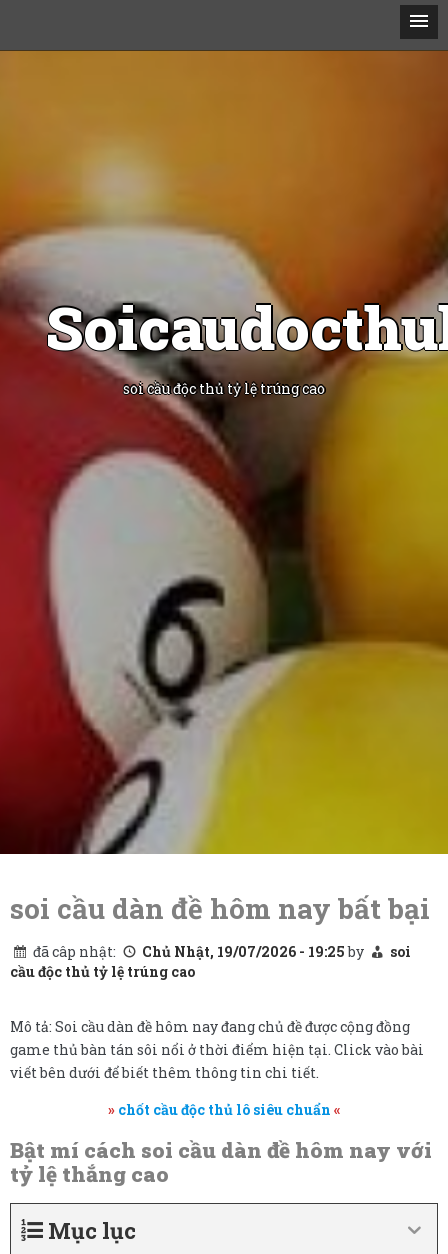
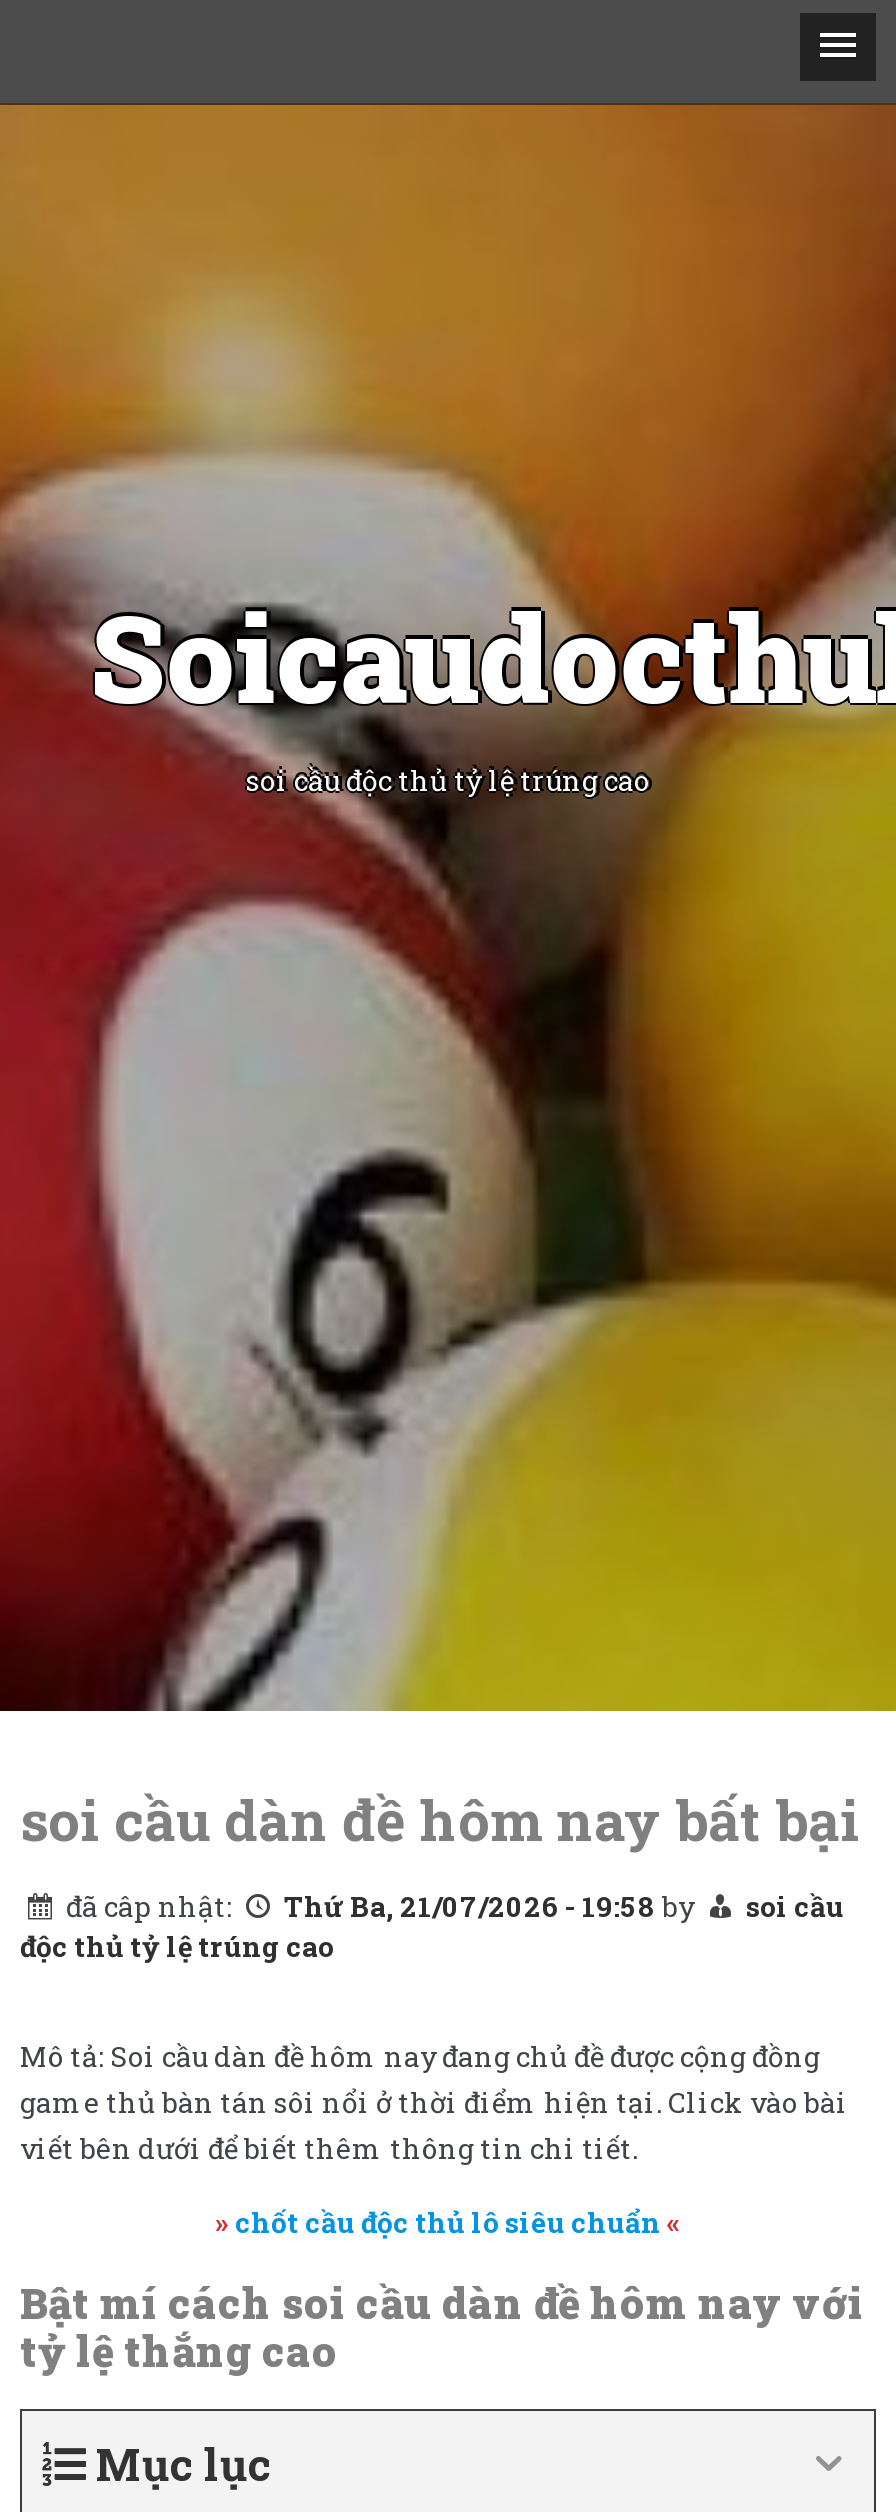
[10,941,411,980] Chủ Nhật, 19/07/2026 - 19:25 by | soi | cầu độc thủ tỷ lệ trúng cao -> [20,1886,844,1964] Thứ Ba, 21/07/2026 - 19:58 by | soi cầu | độc thủ tỷ lệ trúng cao

